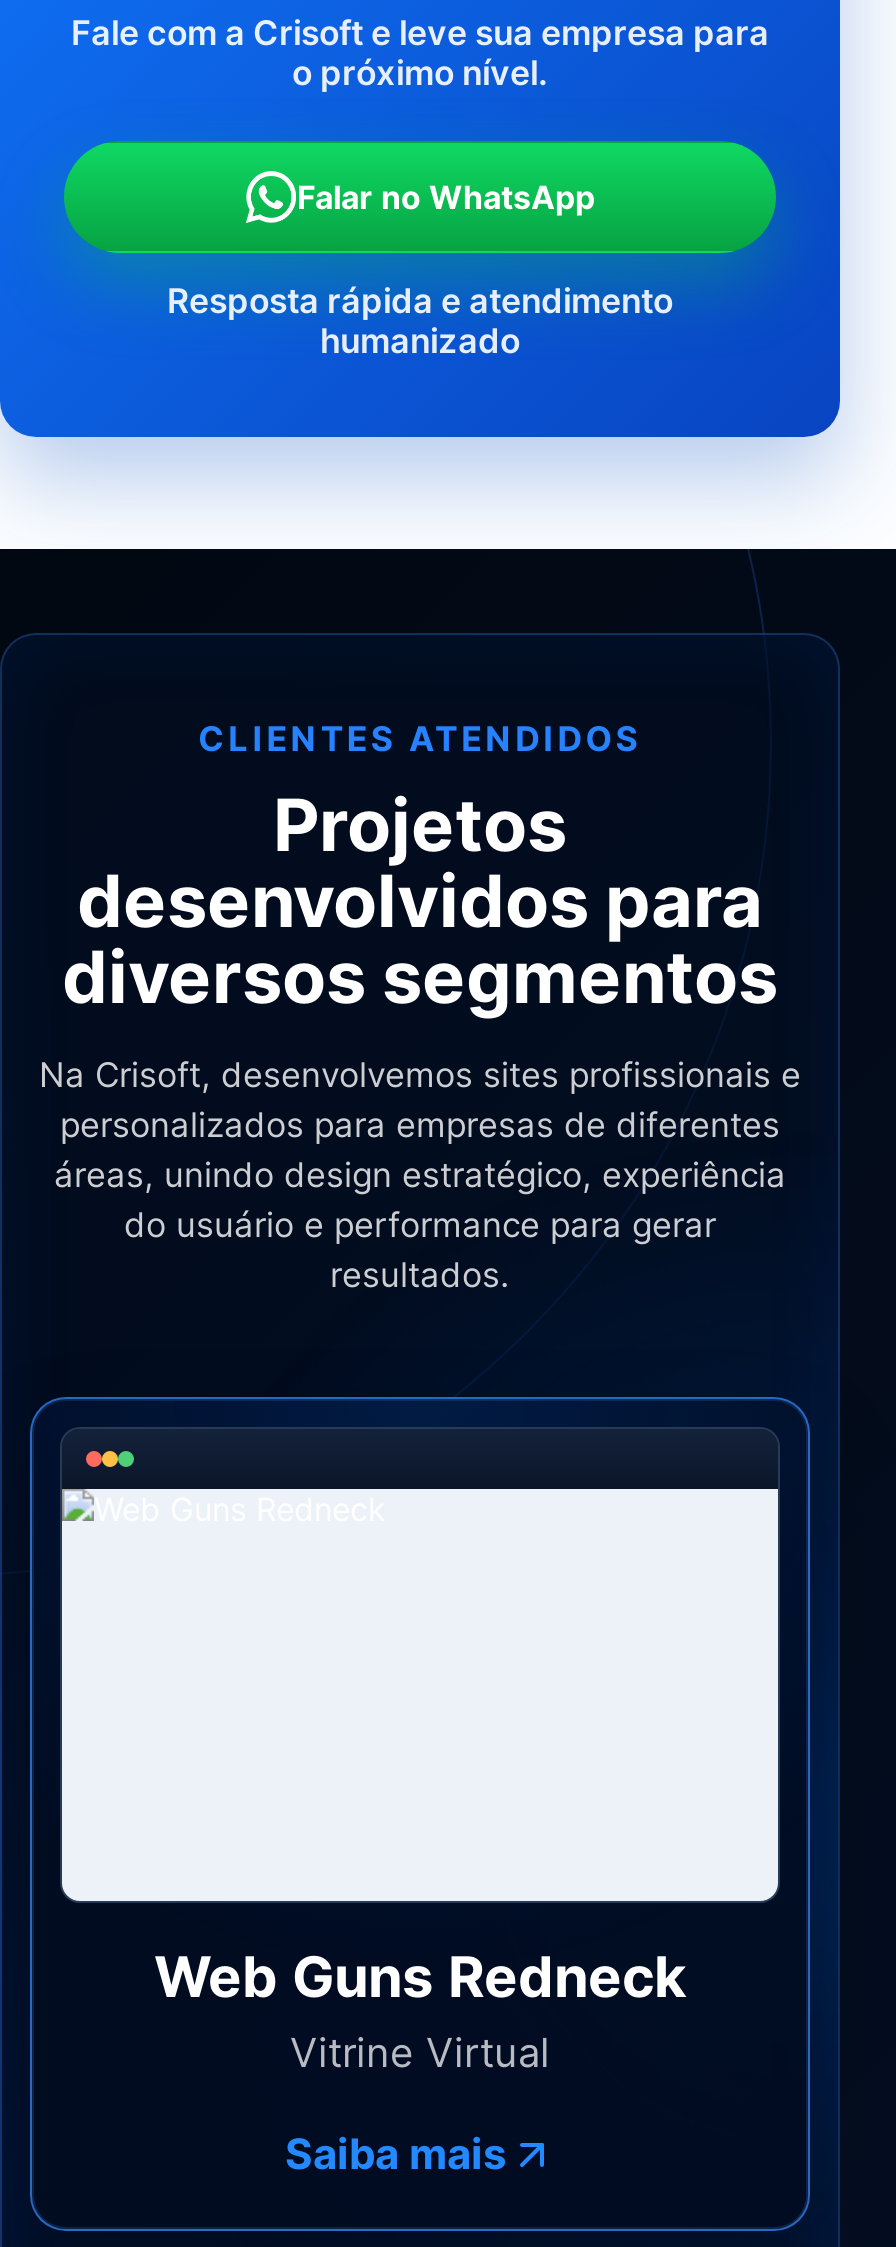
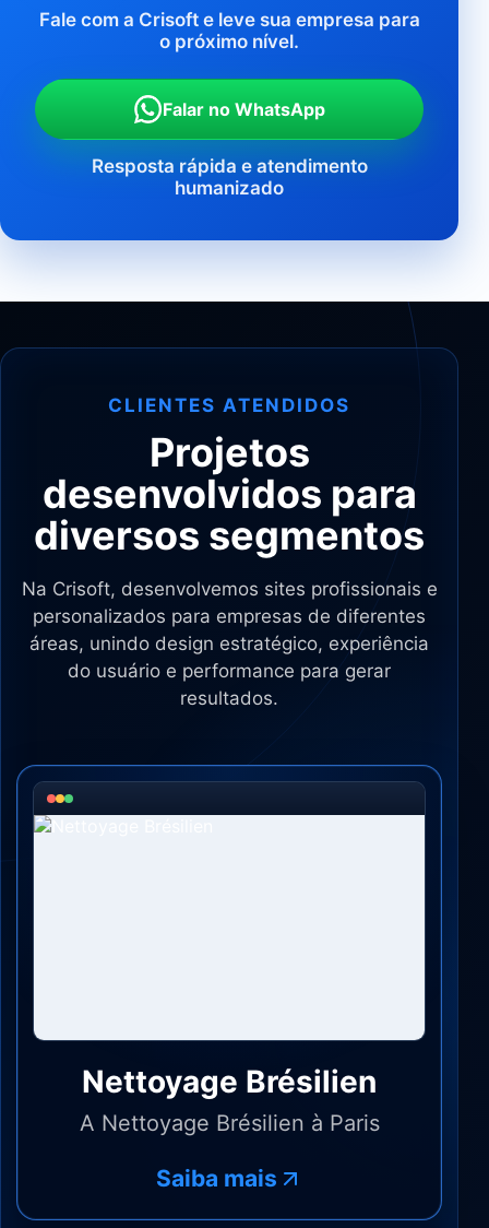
[154,1943,686,2077] Web Guns Redneck | Vitrine Virtual -> [79,1063,379,1136] Nettoyage Brésilien | A Nettoyage Brésilien à Paris

